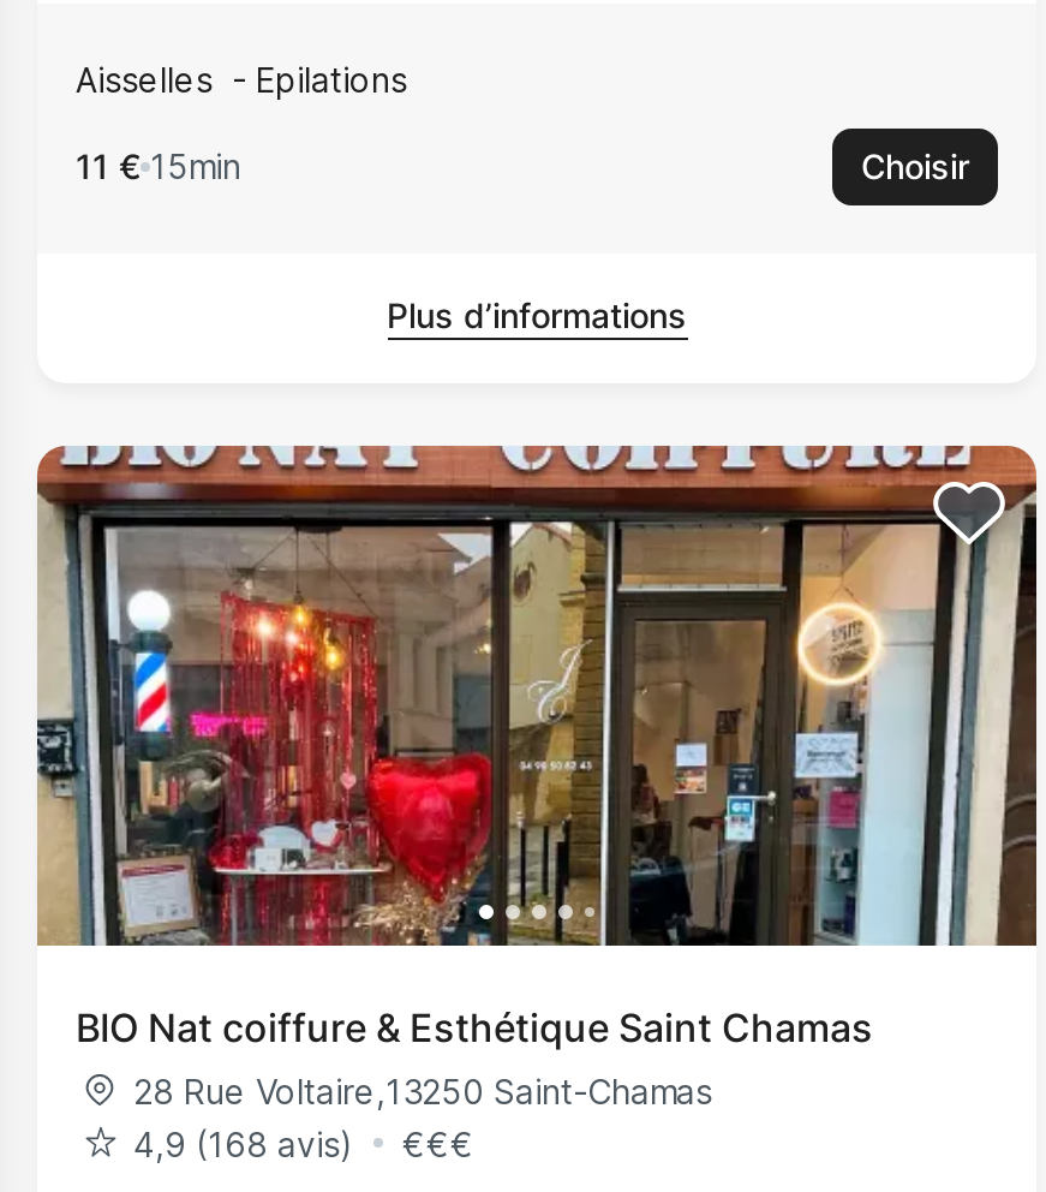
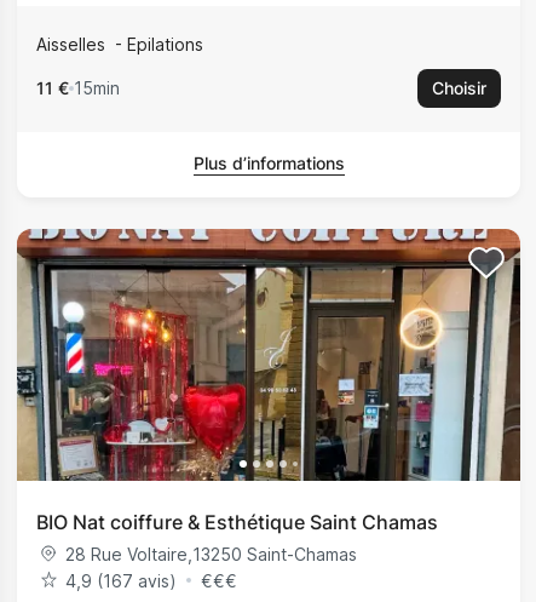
[133,1122,354,1163] 4,9 (168 avis) -> [65,570,177,590] 4,9 (167 avis)

